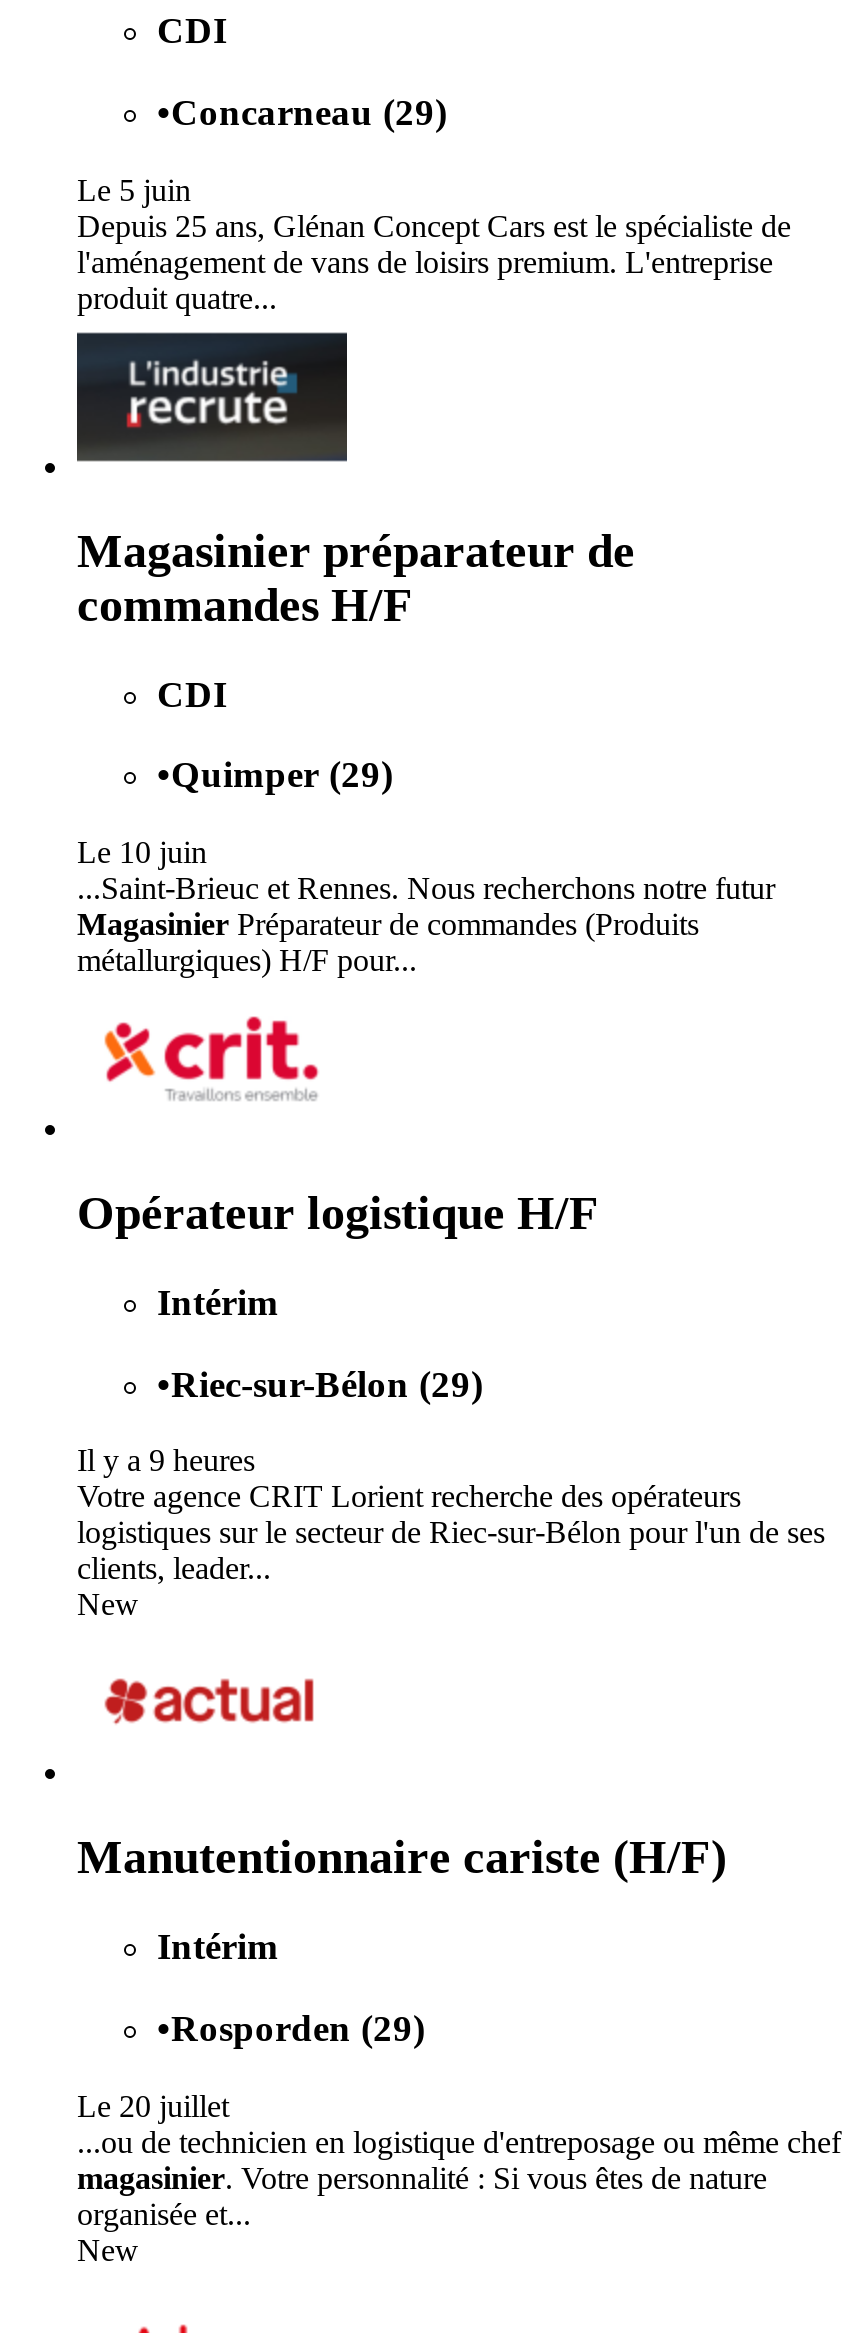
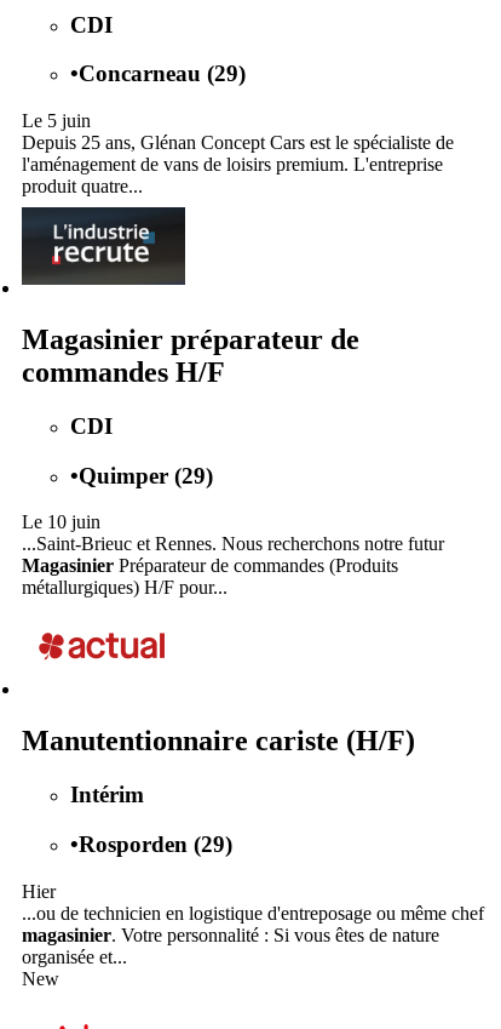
[103,1015,319,1101] [image] -> none
[77,1187,825,1622] Opérateur logistique H/F | Intérim | •Riec-sur-Bélon (29) | Il y a 9 heures | Votre agence CRIT Lorient recherche des opérateurs | logistiques sur le secteur de Riec-sur-Bélon pour l'un de ses | clients, leader... | New -> none
[77,2089,229,2123] Le 20 juillet -> [22,881,56,901] Hier

